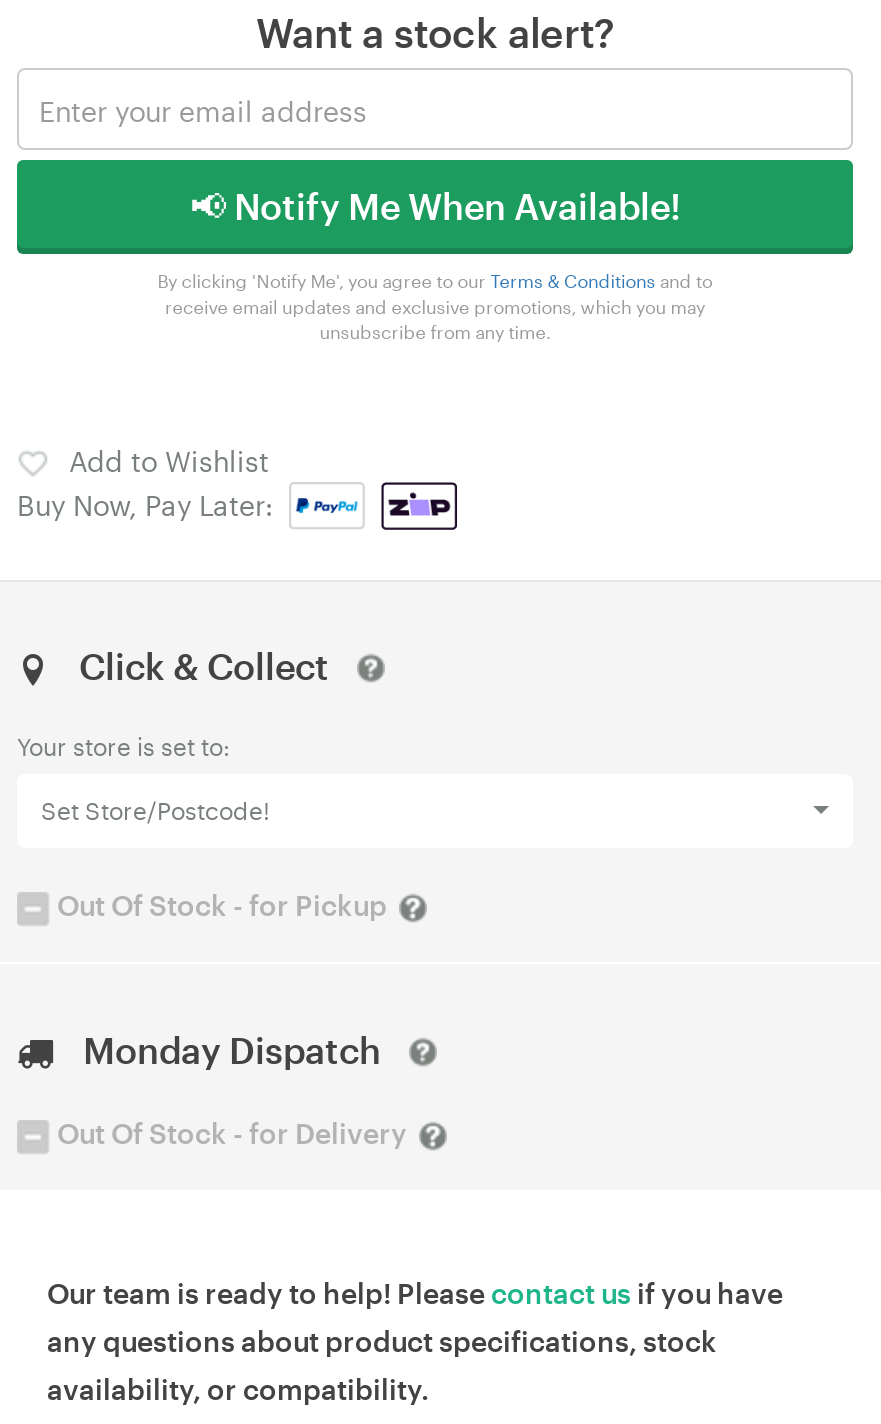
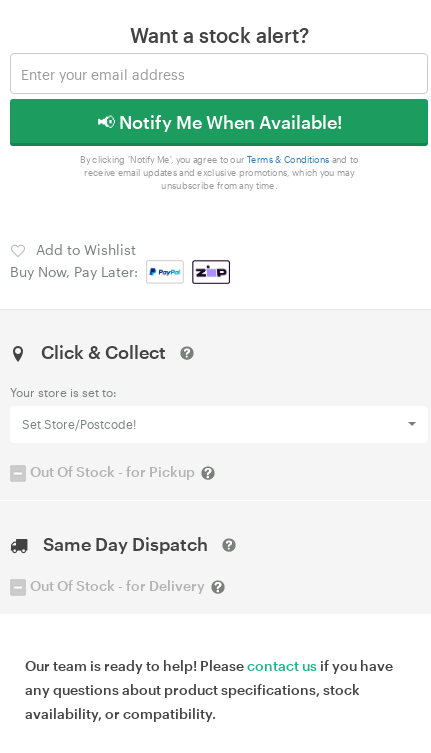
[83,1028,381,1072] Monday Dispatch -> [43,533,208,555] Same Day Dispatch

